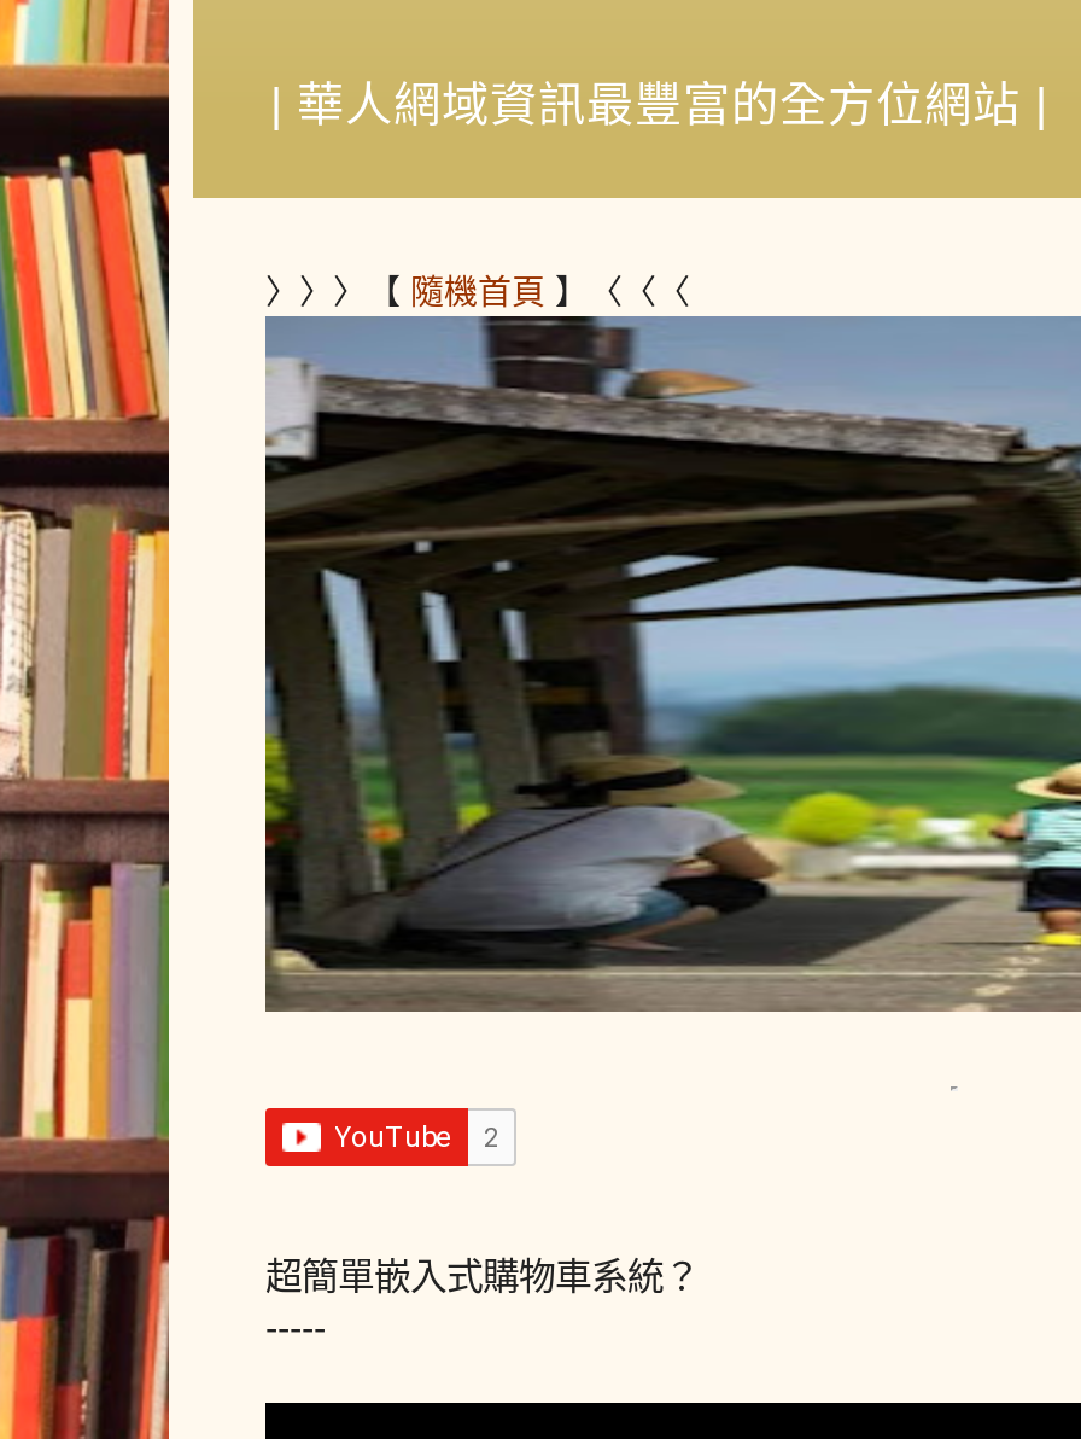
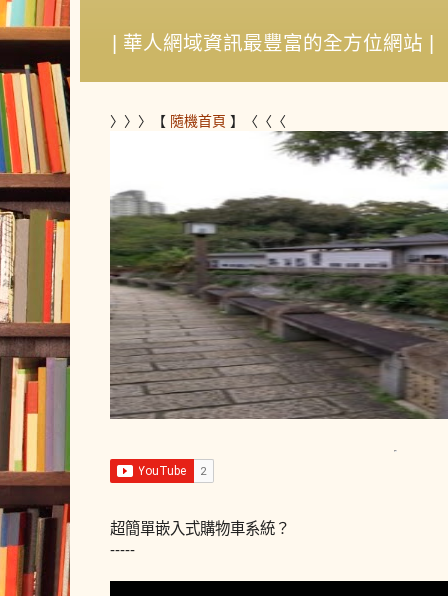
[263,316,1074,1012] [image] -> [109,130,445,419] [image]

